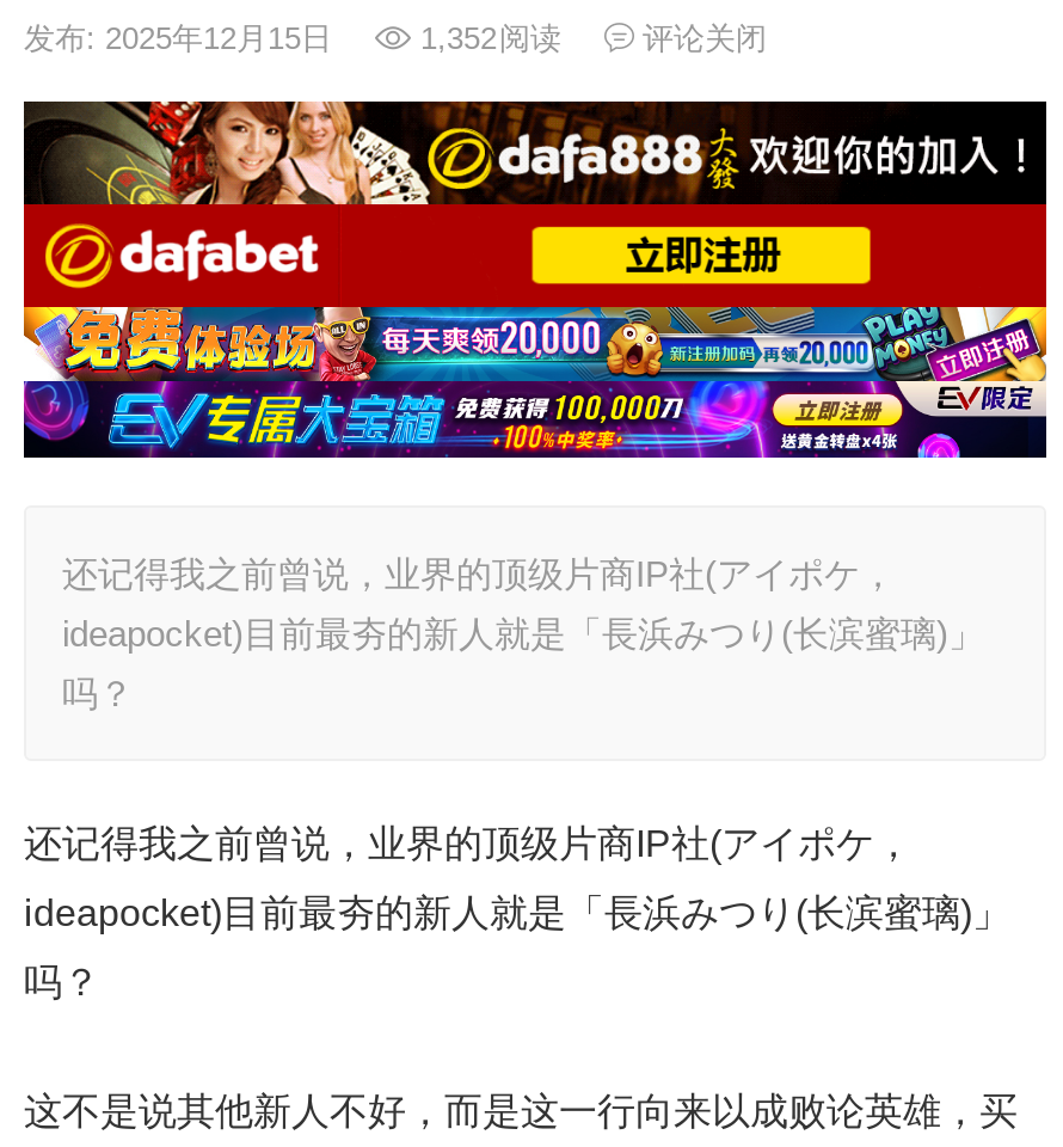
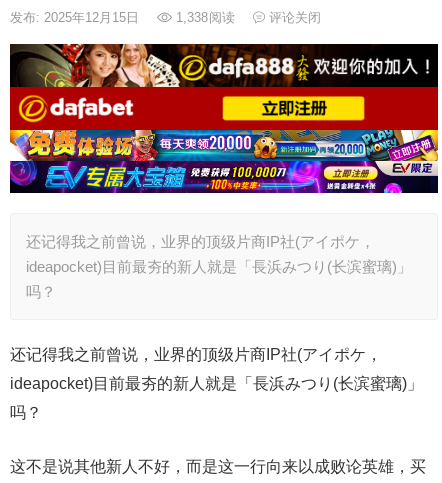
[24,20,767,56] 发布: 2025年12月15日 1,352阅读 评论关闭 -> [10,10,321,25] 发布: 2025年12月15日 1,338阅读 评论关闭

